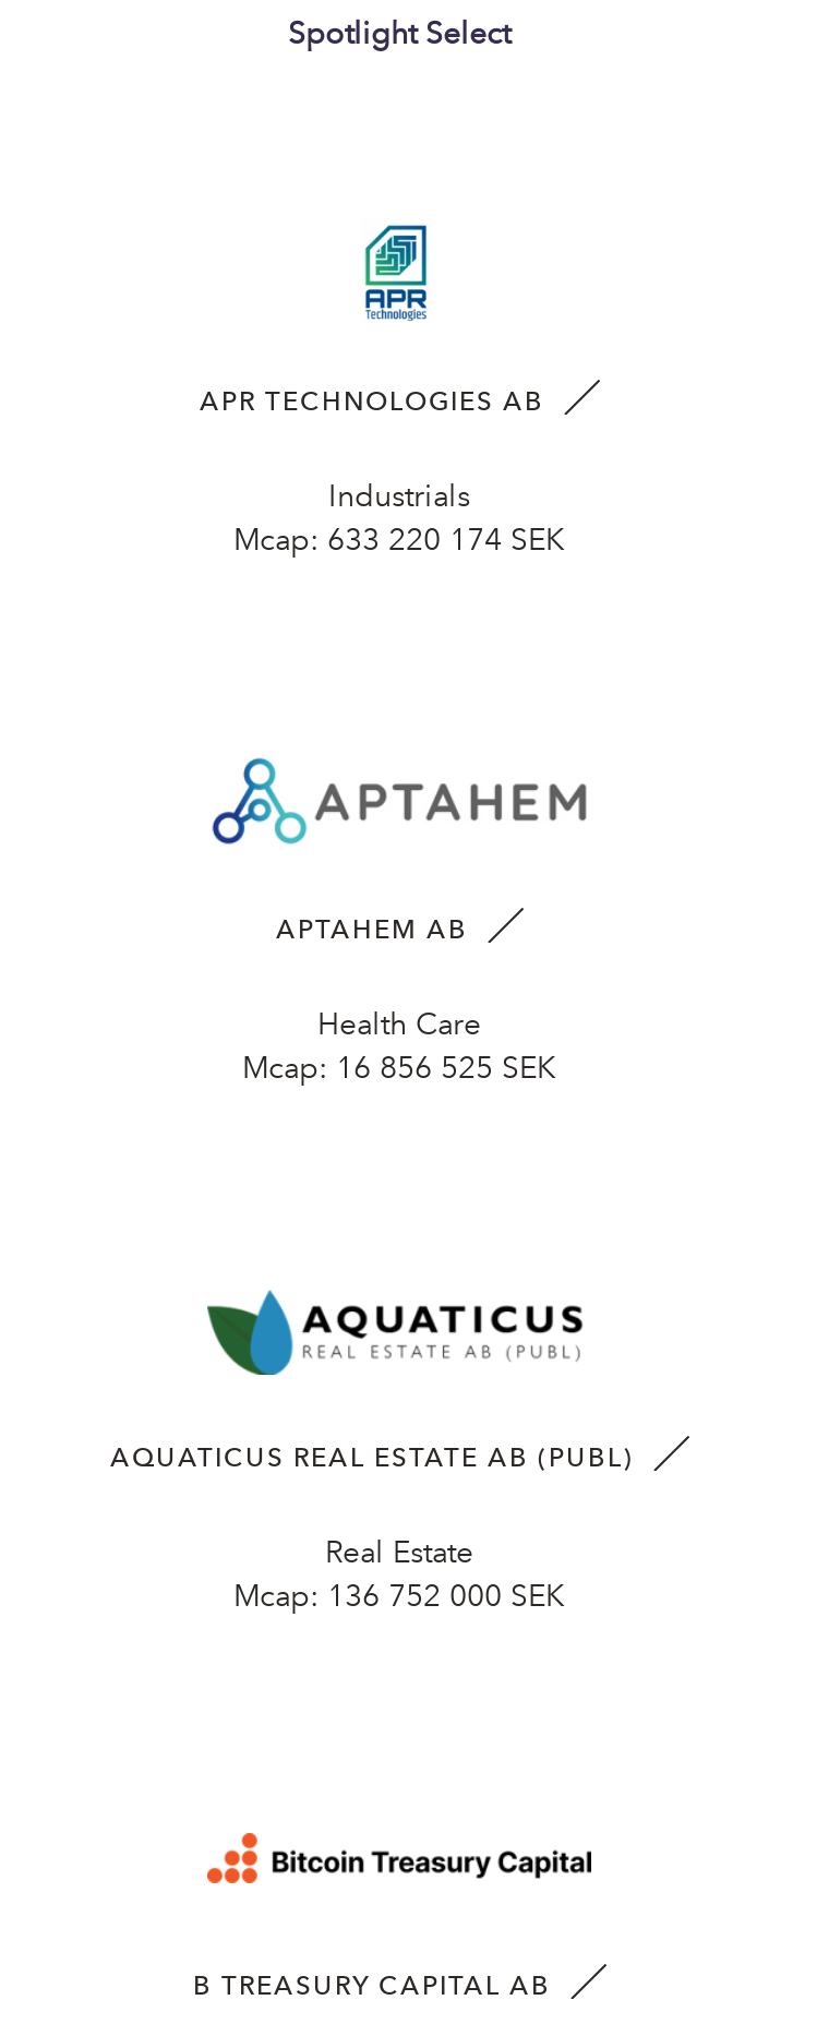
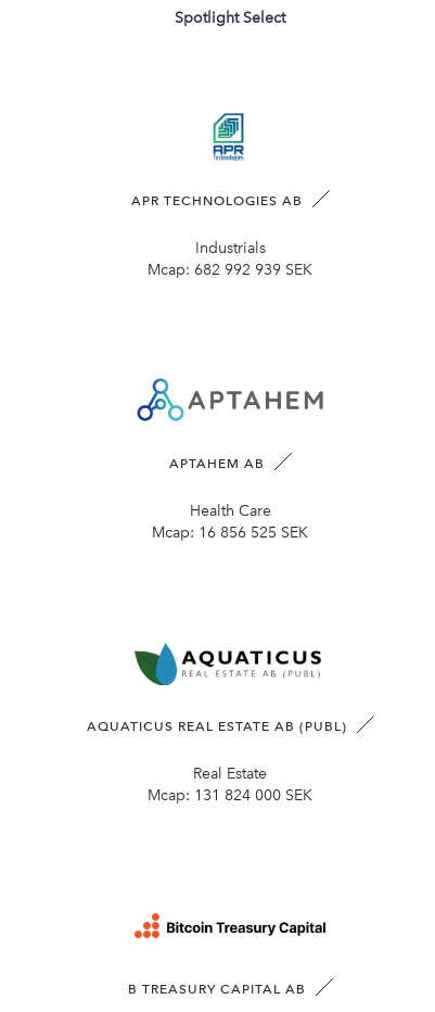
[233,522,565,559] Mcap: 633 220 174 SEK -> [148,261,312,279] Mcap: 682 992 939 SEK
[233,1578,565,1615] Mcap: 136 752 000 SEK -> [148,786,312,805] Mcap: 131 824 000 SEK

